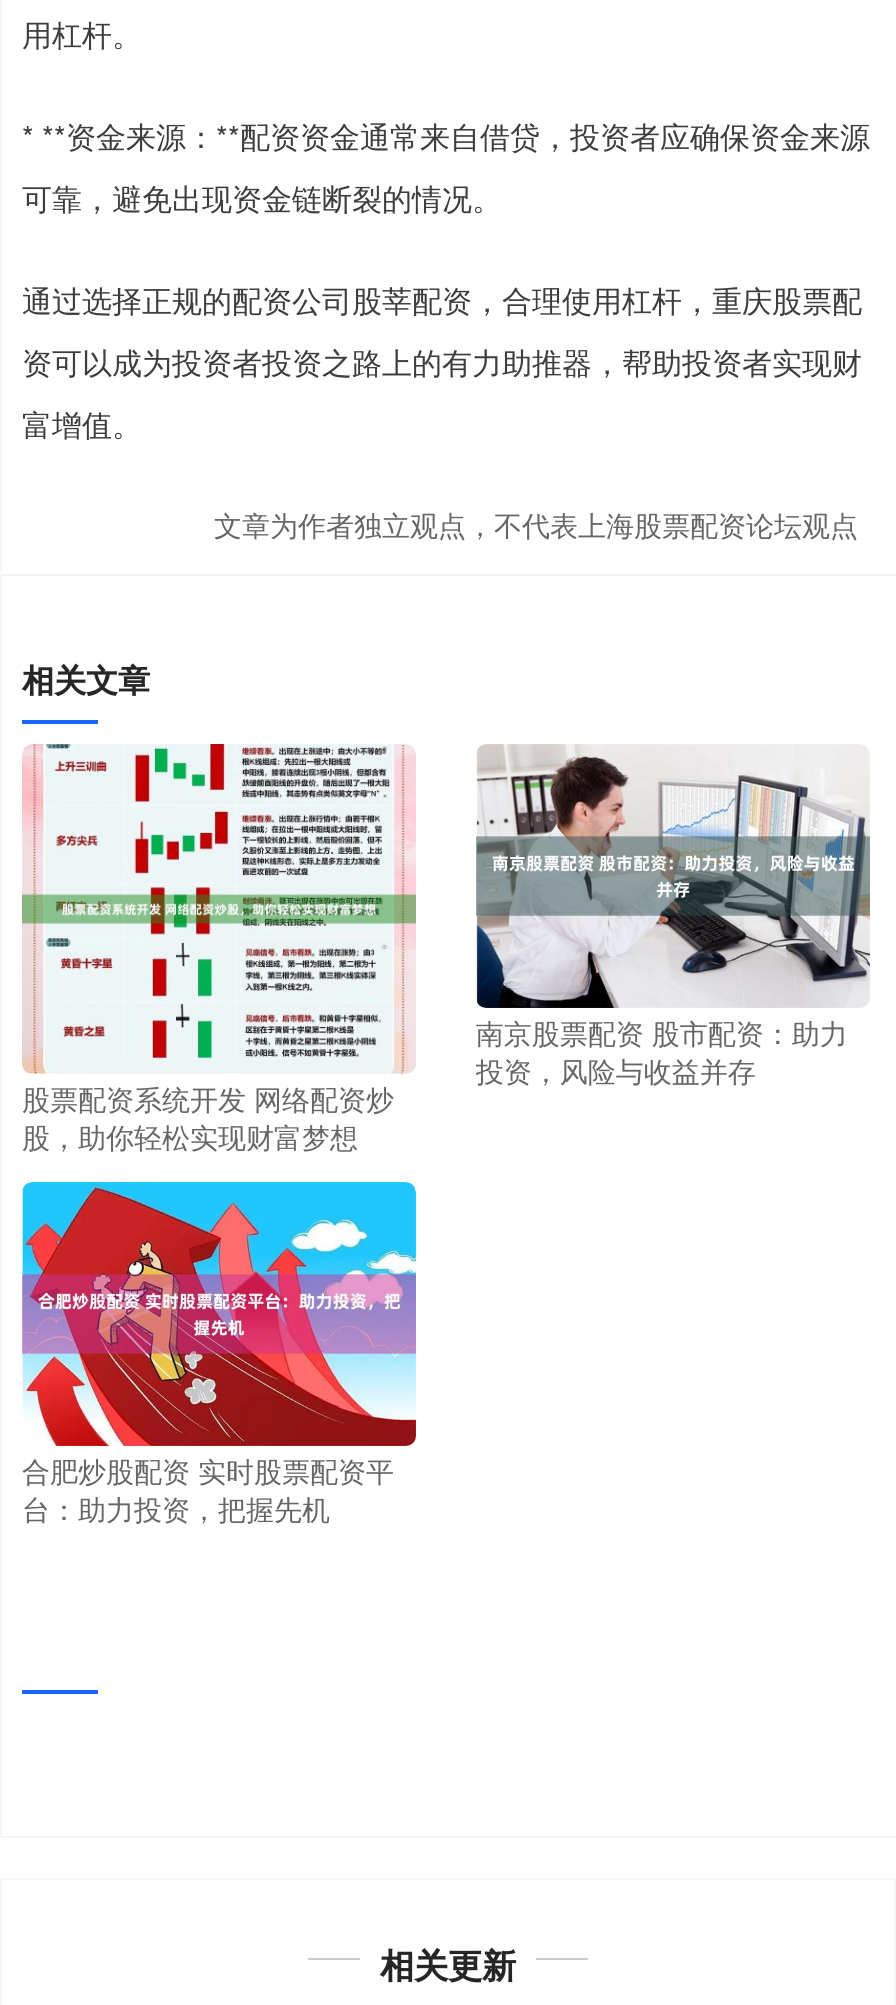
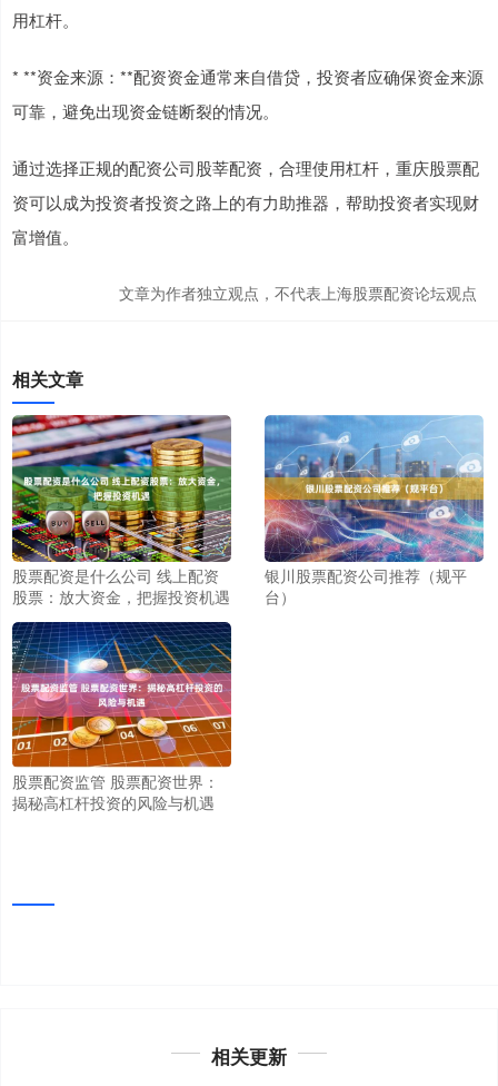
[22,744,848,1089] [image] | 南京股票配资 股市配资：助力 | 投资，风险与收益并存 -> [11,414,467,607] [image] | 银川股票配资公司推荐（规平 | 台）
[474,744,870,996] [image] -> [263,414,485,517] [image]
[22,1079,394,1157] 股票配资系统开发 网络配资炒 | 股，助你轻松实现财富梦想 -> [12,564,230,607] 股票配资是什么公司 线上配资 | 股票：放大资金，把握投资机遇
[20,1180,418,1366] [image] -> [11,632,232,761] [image]
[22,1449,394,1527] 合肥炒股配资 实时股票配资平 | 台：助力投资，把握先机 -> [12,770,219,813] 股票配资监管 股票配资世界： | 揭秘高杠杆投资的风险与机遇

